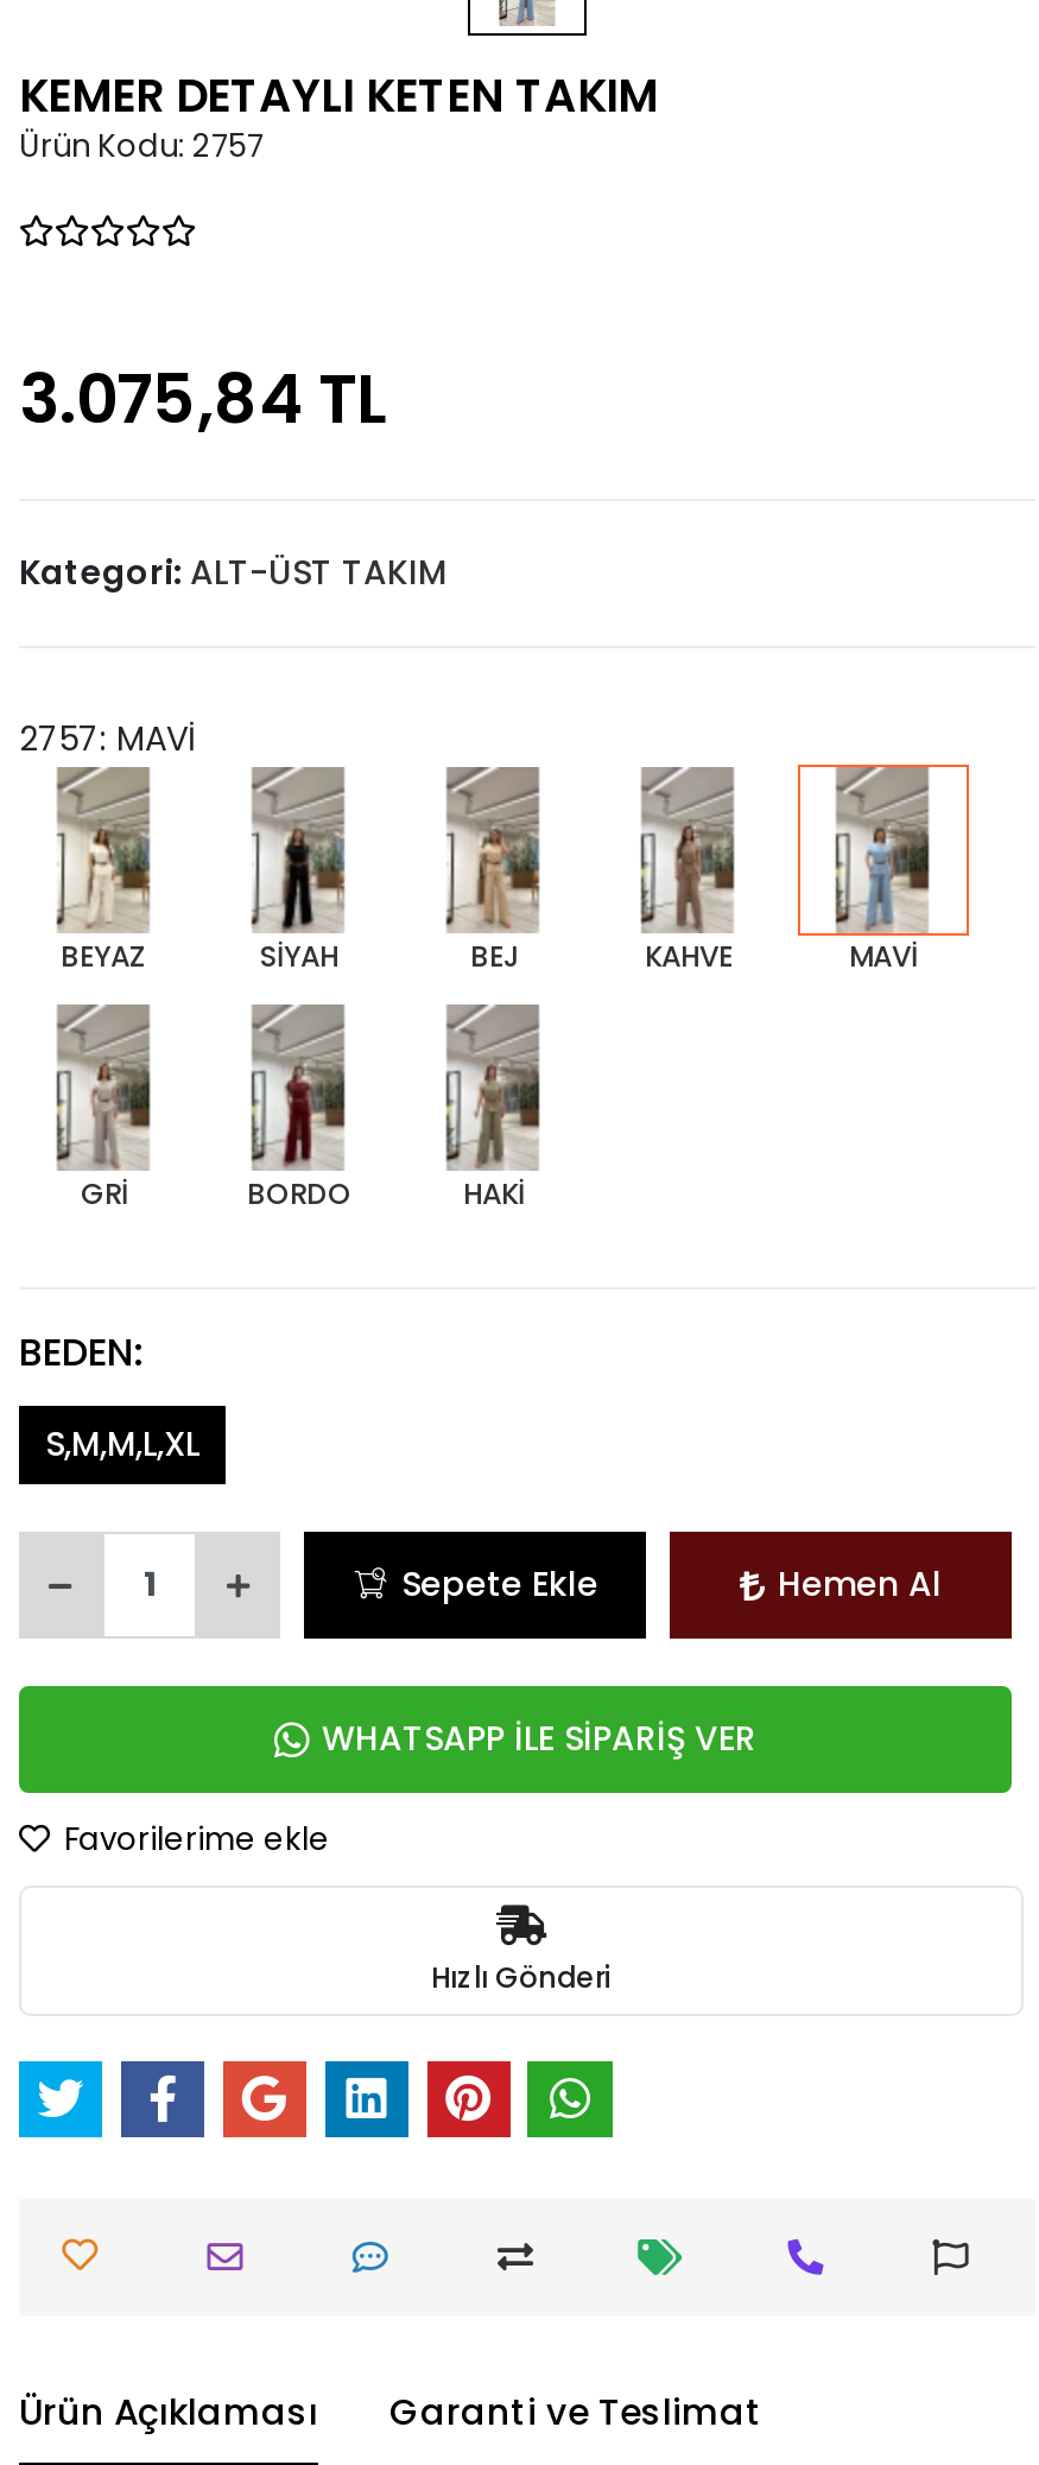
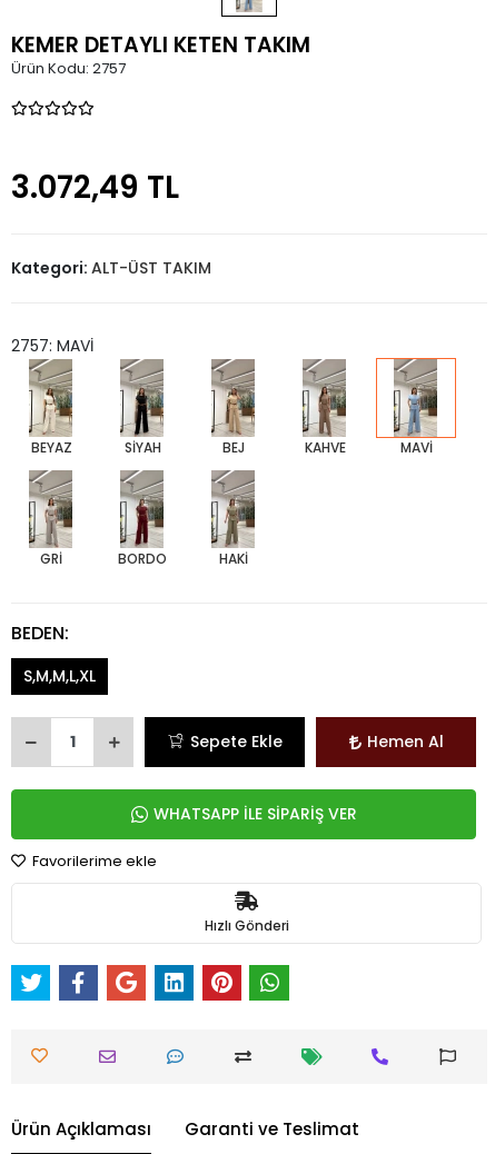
[19,354,387,446] 3.075,84 TL -> [11,166,179,209] 3.072,49 TL

